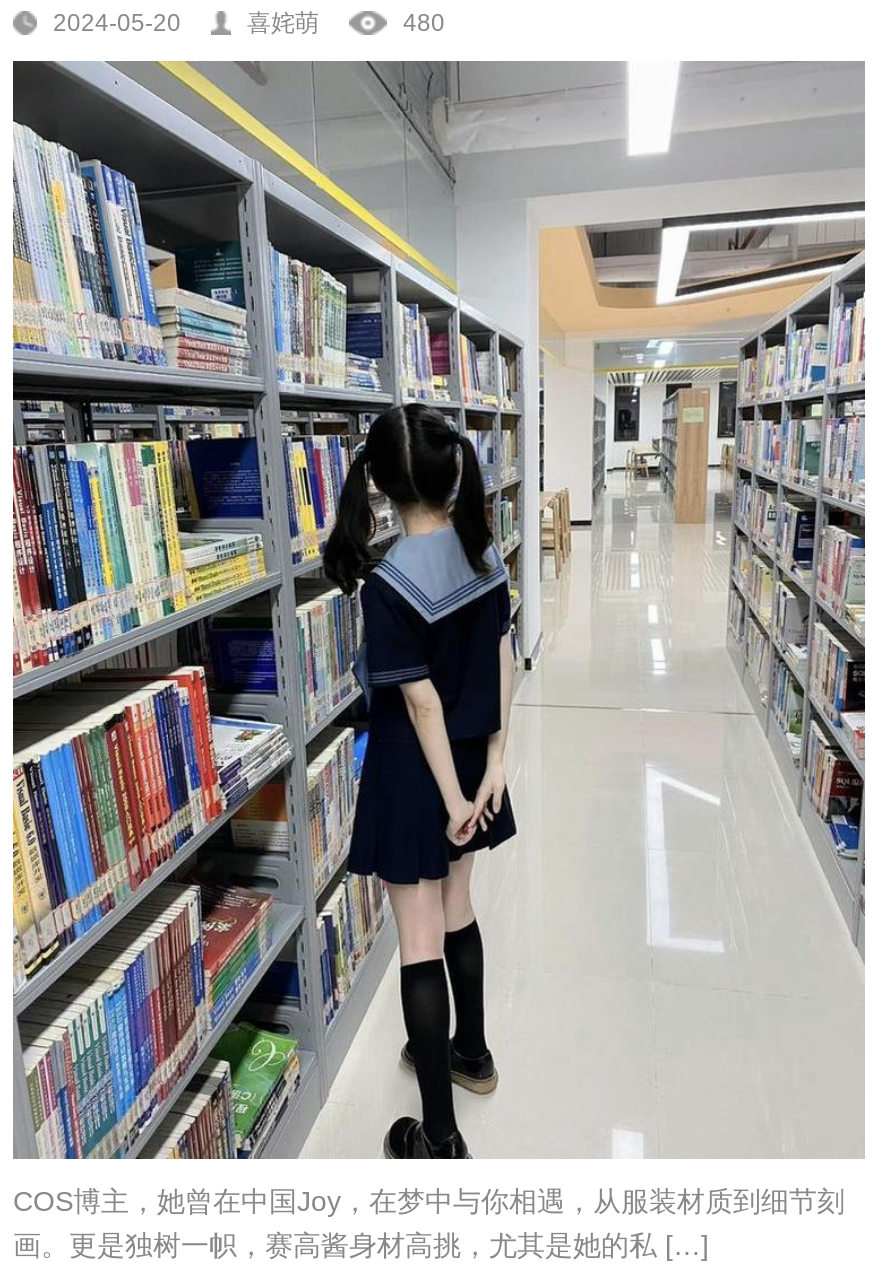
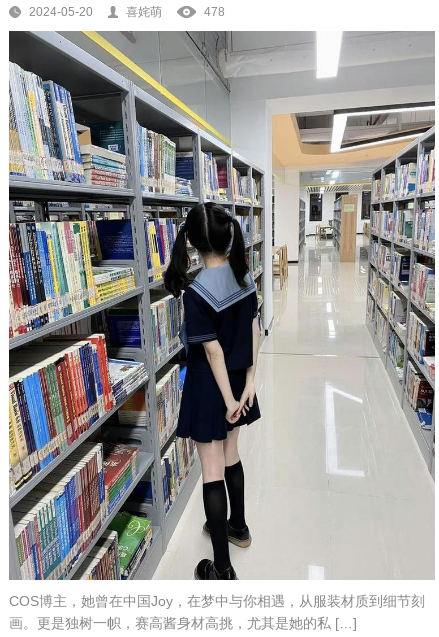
[403,8,445,36] 480 -> [204,5,225,19] 478

